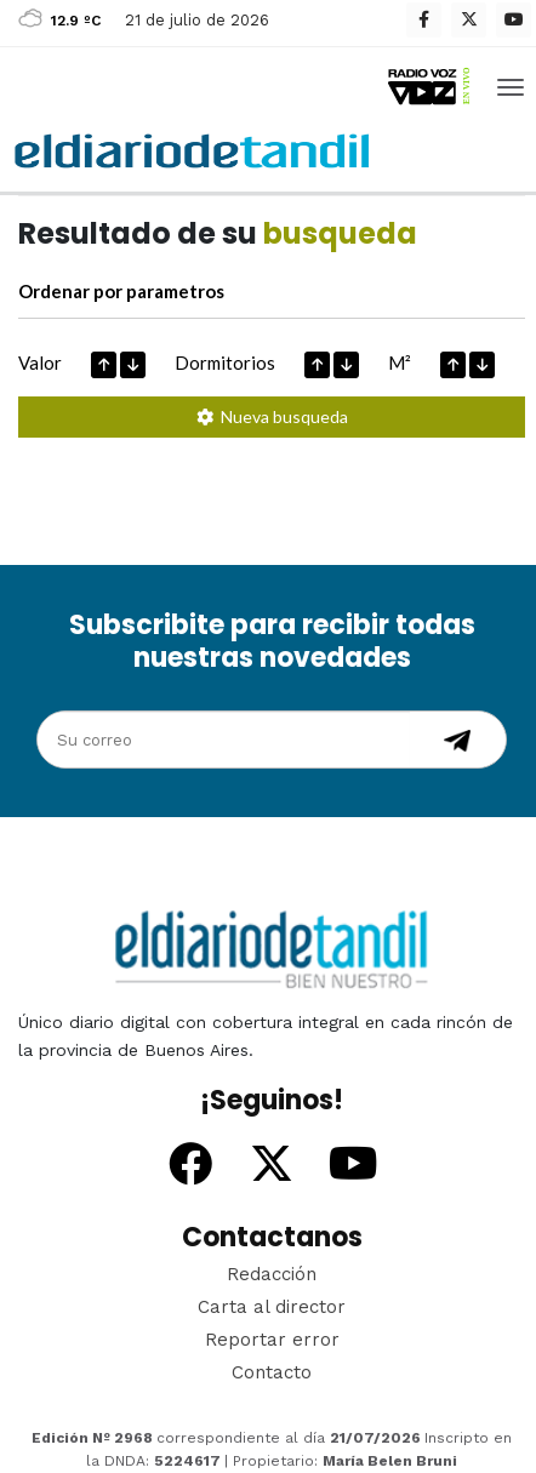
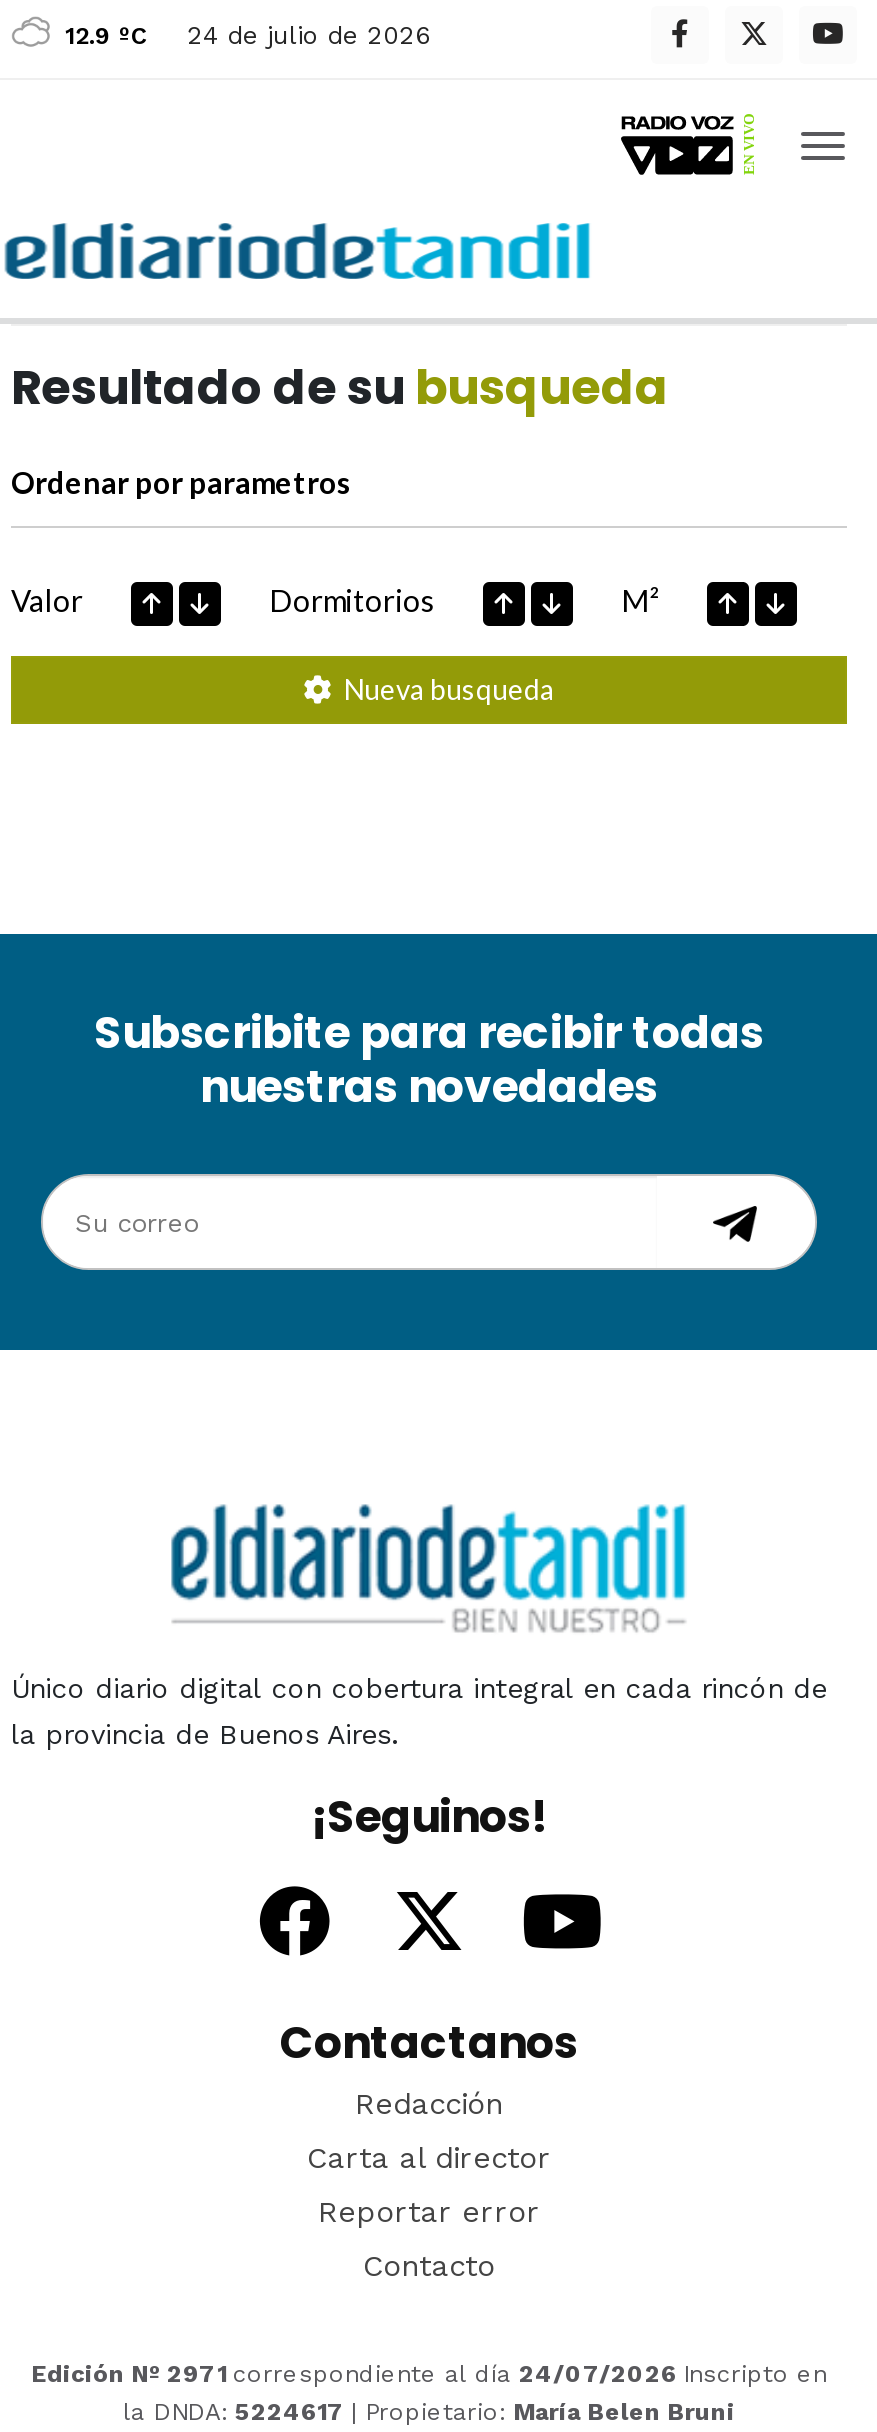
[51,11,269,29] 12.9 ºC 21 de julio de 2026 -> [65,20,431,50] 12.9 ºC 24 de julio de 2026
[32,1430,512,1447] Edición Nº 2968 correspondiente al día 21/07/2026 Inscripto en -> [31,2360,827,2388] Edición Nº 2971 correspondiente al día 24/07/2026 Inscripto en

